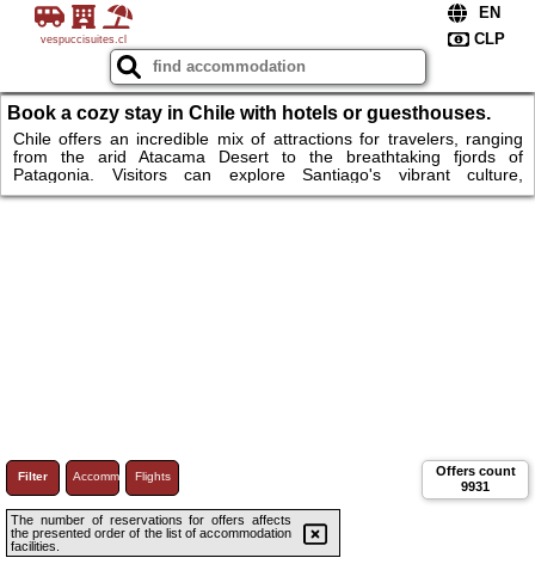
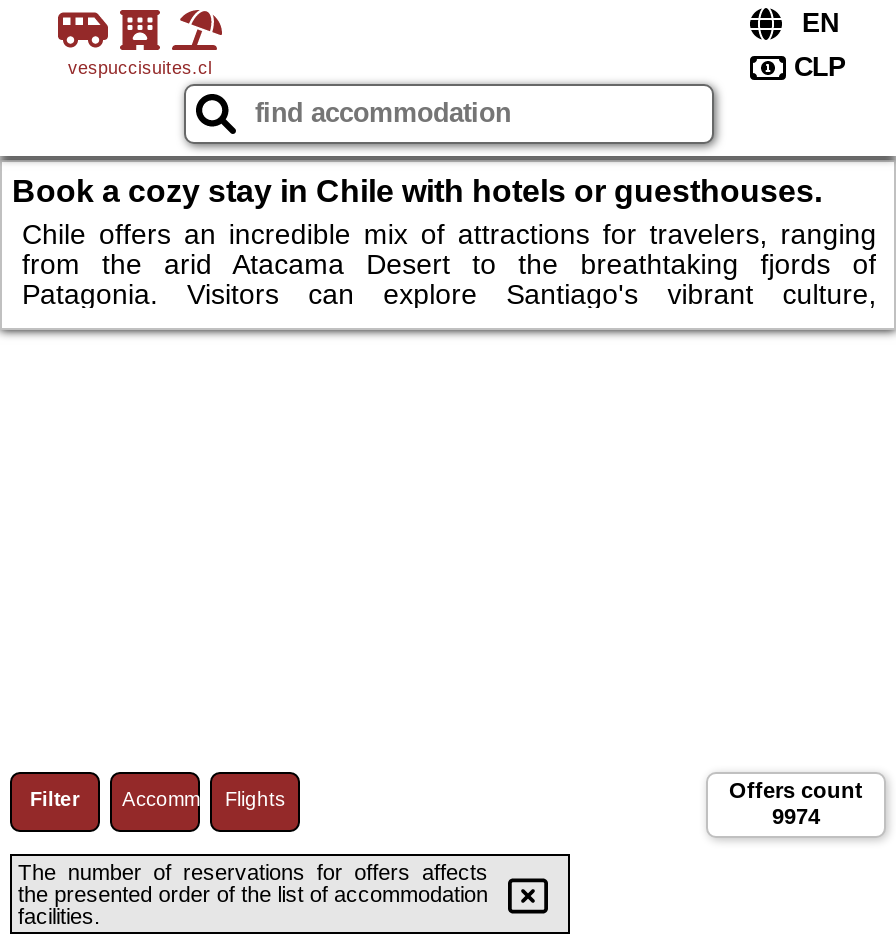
[461,479,490,493] 9931 -> [772,804,820,828] 9974

